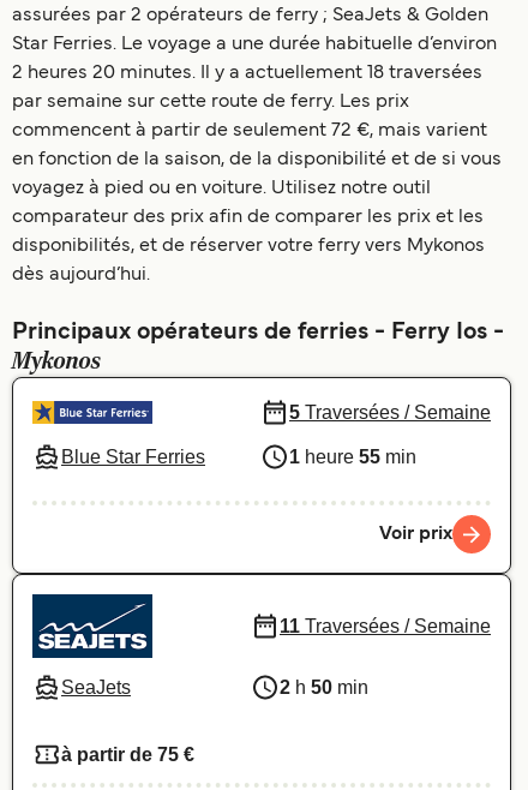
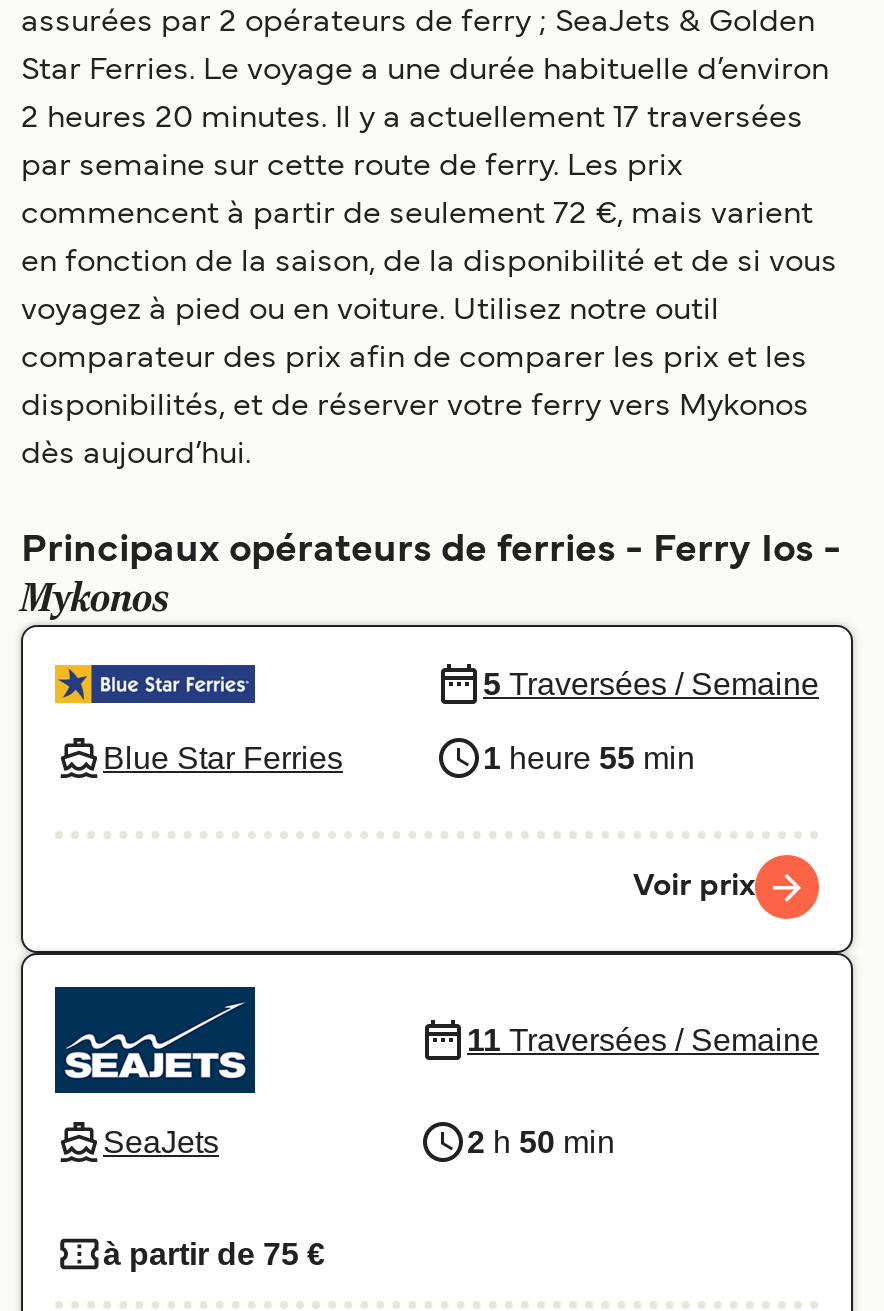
[12,65,482,82] 2 heures 20 minutes. Il y a actuellement 18 traversées -> [21,105,803,133] 2 heures 20 minutes. Il y a actuellement 17 traversées

